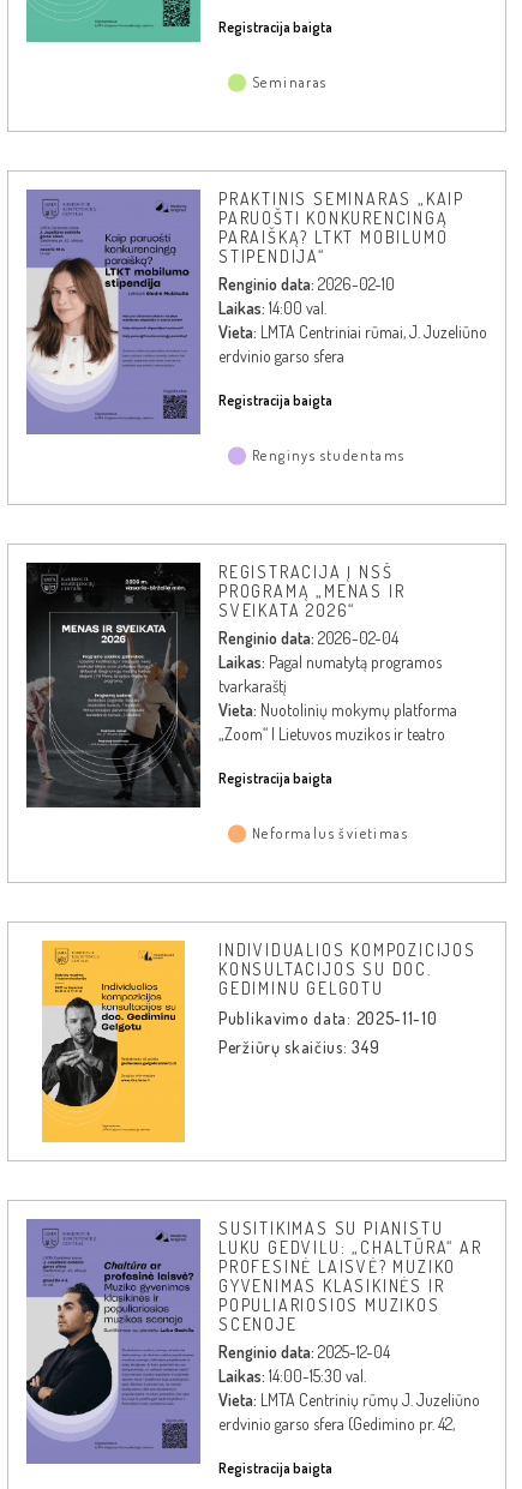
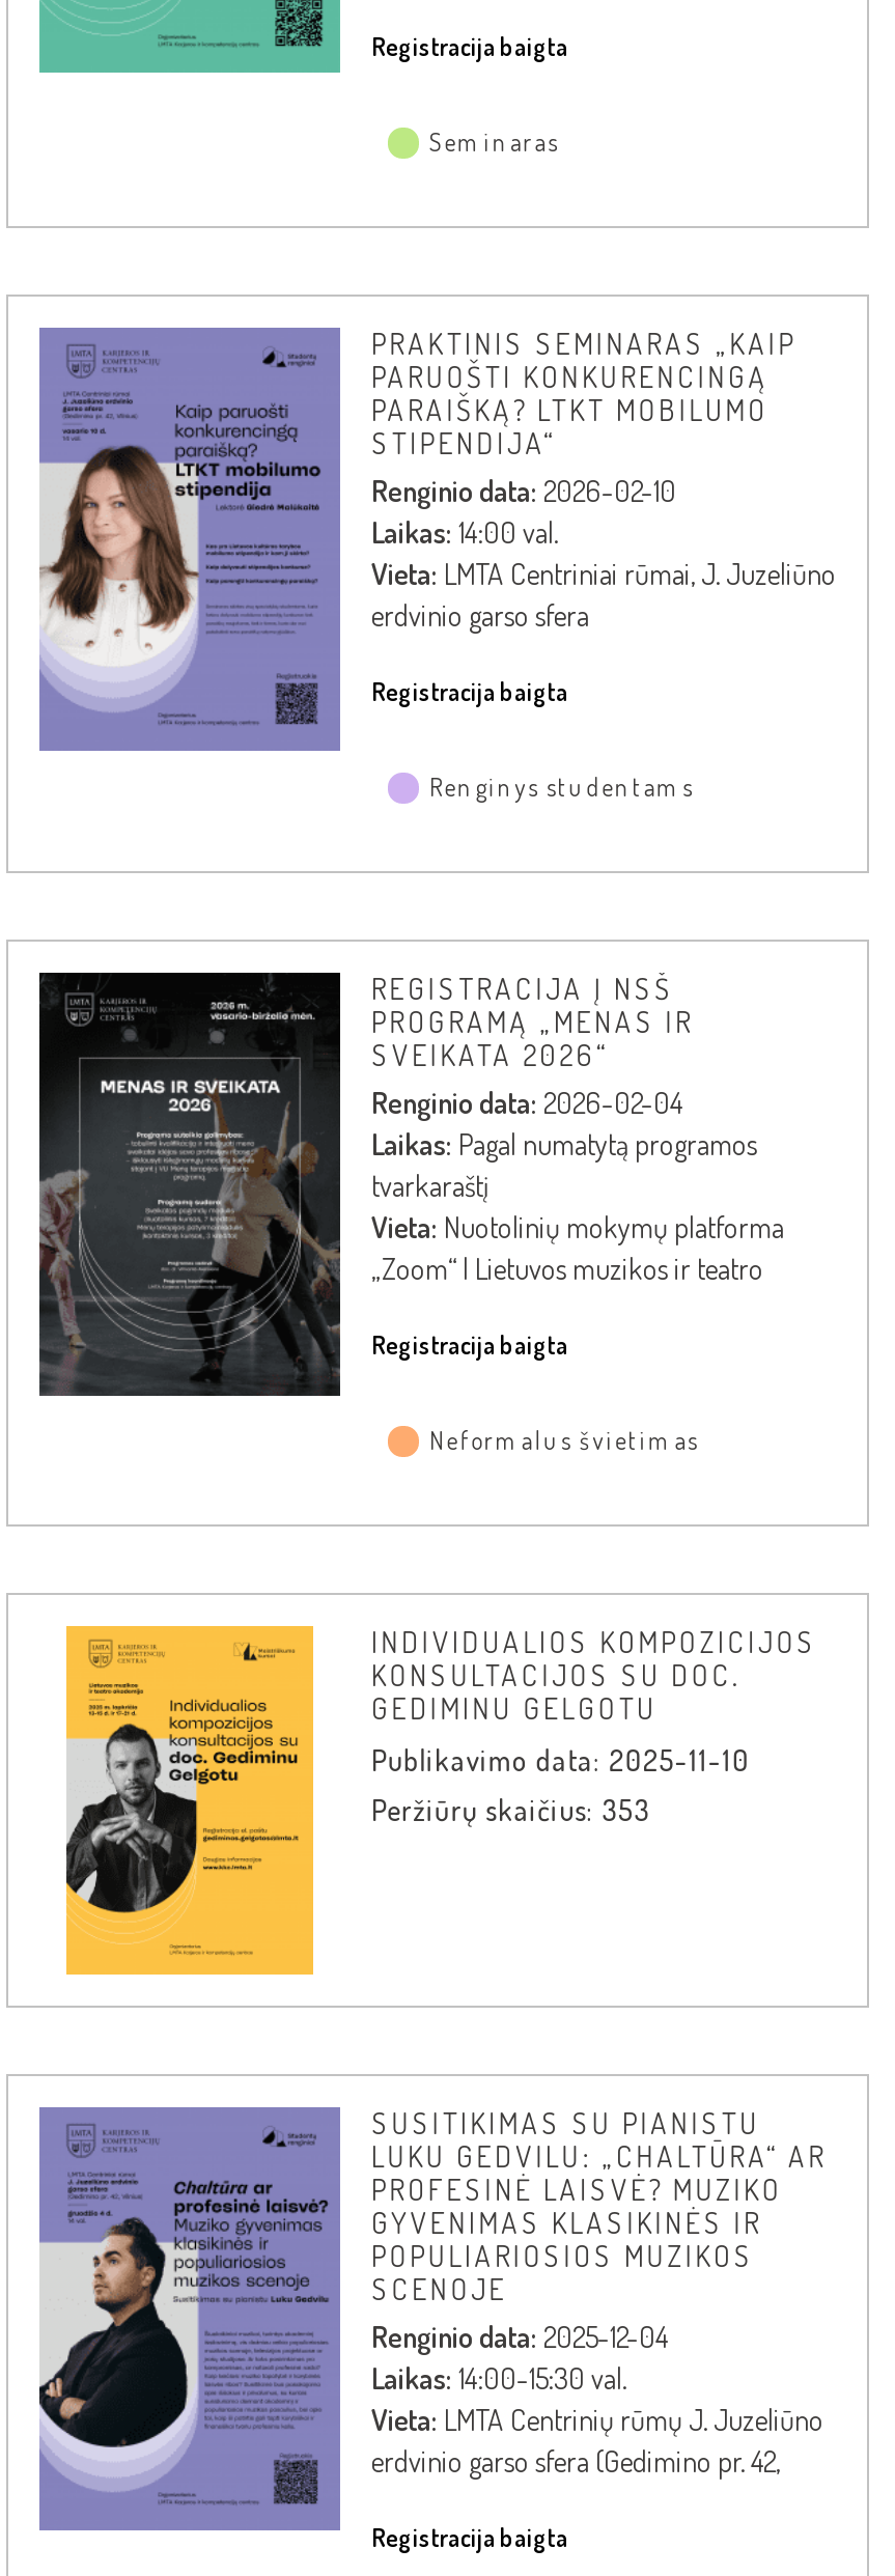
[218,1037,380,1057] Peržiūrų skaičius: 349 -> [371,1792,650,1827] Peržiūrų skaičius: 353

